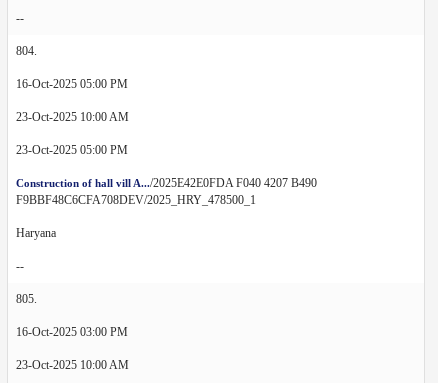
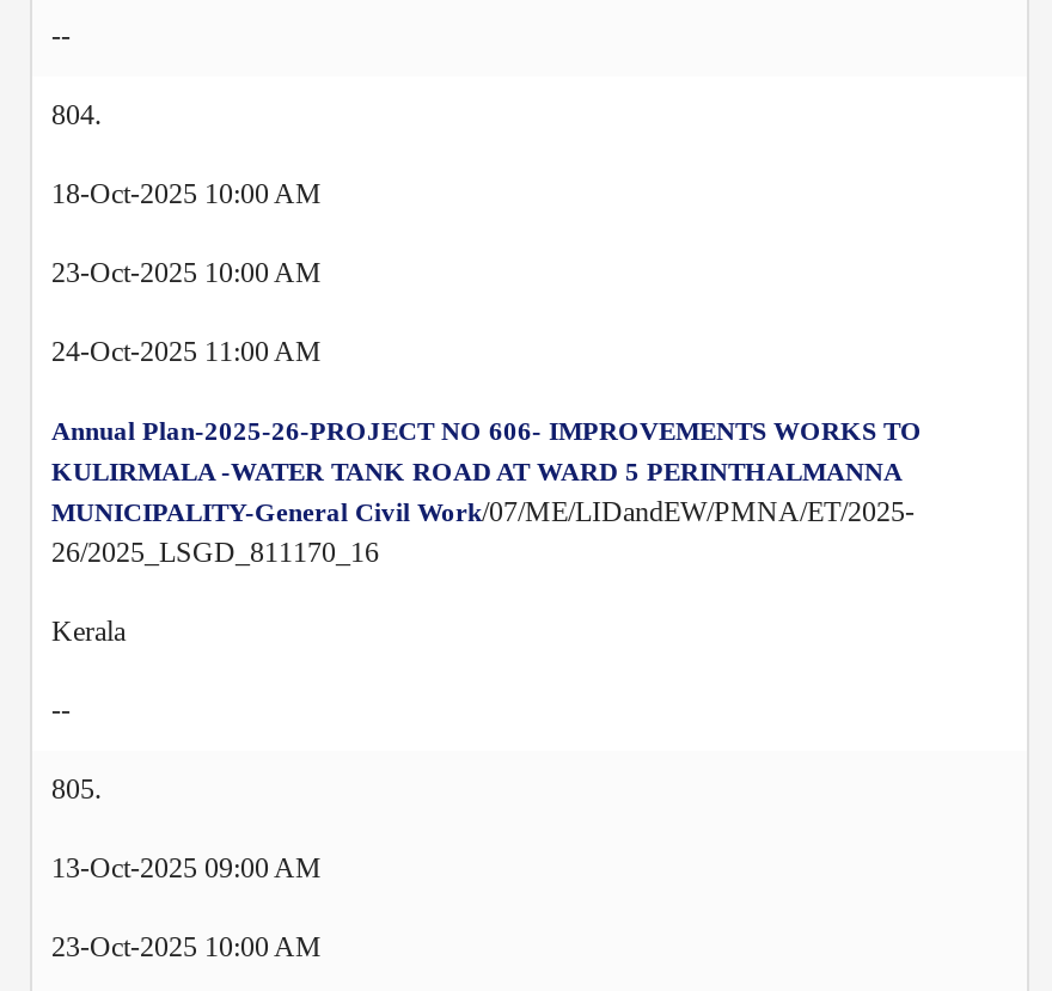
[16,77,128,91] 16-Oct-2025 05:00 PM -> [51,177,322,210] 18-Oct-2025 10:00 AM
[16,143,128,157] 23-Oct-2025 05:00 PM -> [51,334,322,368] 24-Oct-2025 11:00 AM
[16,176,317,207] Construction of hall vill A.../2025E42E0FDA F040 4207 B490 | F9BBF48C6CFA708DEV/2025_HRY_478500_1 -> [51,416,922,569] Annual Plan-2025-26-PROJECT NO 606- IMPROVEMENTS WORKS TO | KULIRMALA -WATER TANK ROAD AT WARD 5 PERINTHALMANNA | MUNICIPALITY-General Civil Work/07/ME/LIDandEW/PMNA/ET/2025- | 26/2025_LSGD_811170_16
[16,226,56,240] Haryana -> [51,614,126,648] Kerala
[16,325,128,339] 16-Oct-2025 03:00 PM -> [51,851,322,884] 13-Oct-2025 09:00 AM

